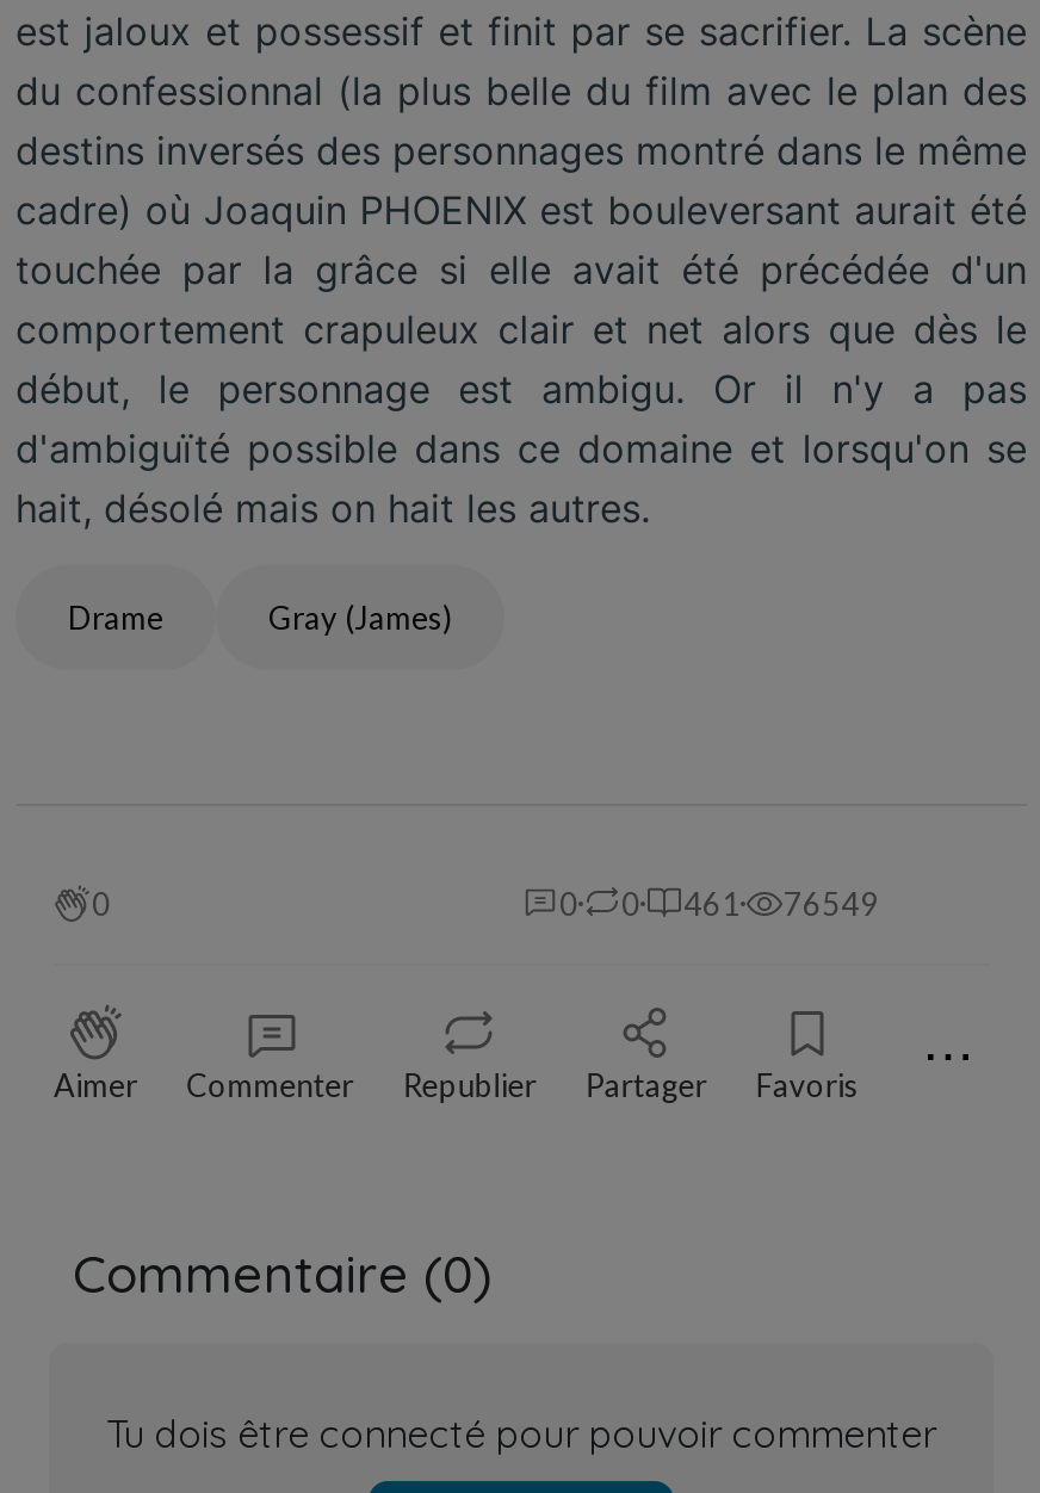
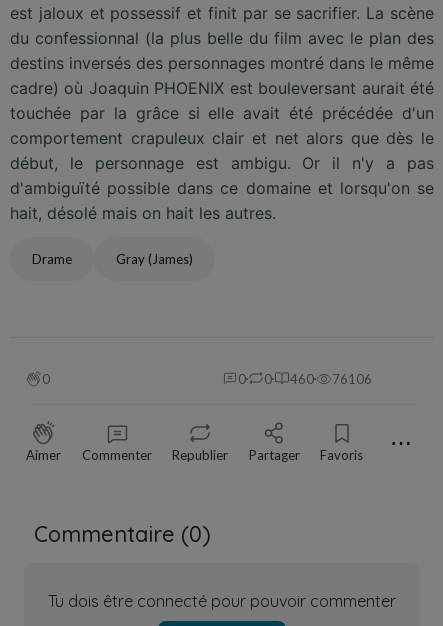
[683,885,741,923] 461 -> [290,371,314,387] 460
[784,885,879,923] 76549 -> [332,371,372,387] 76106

